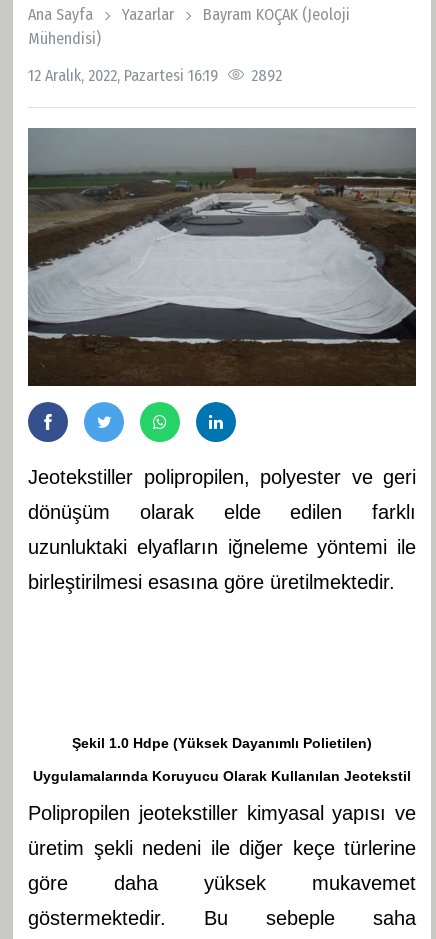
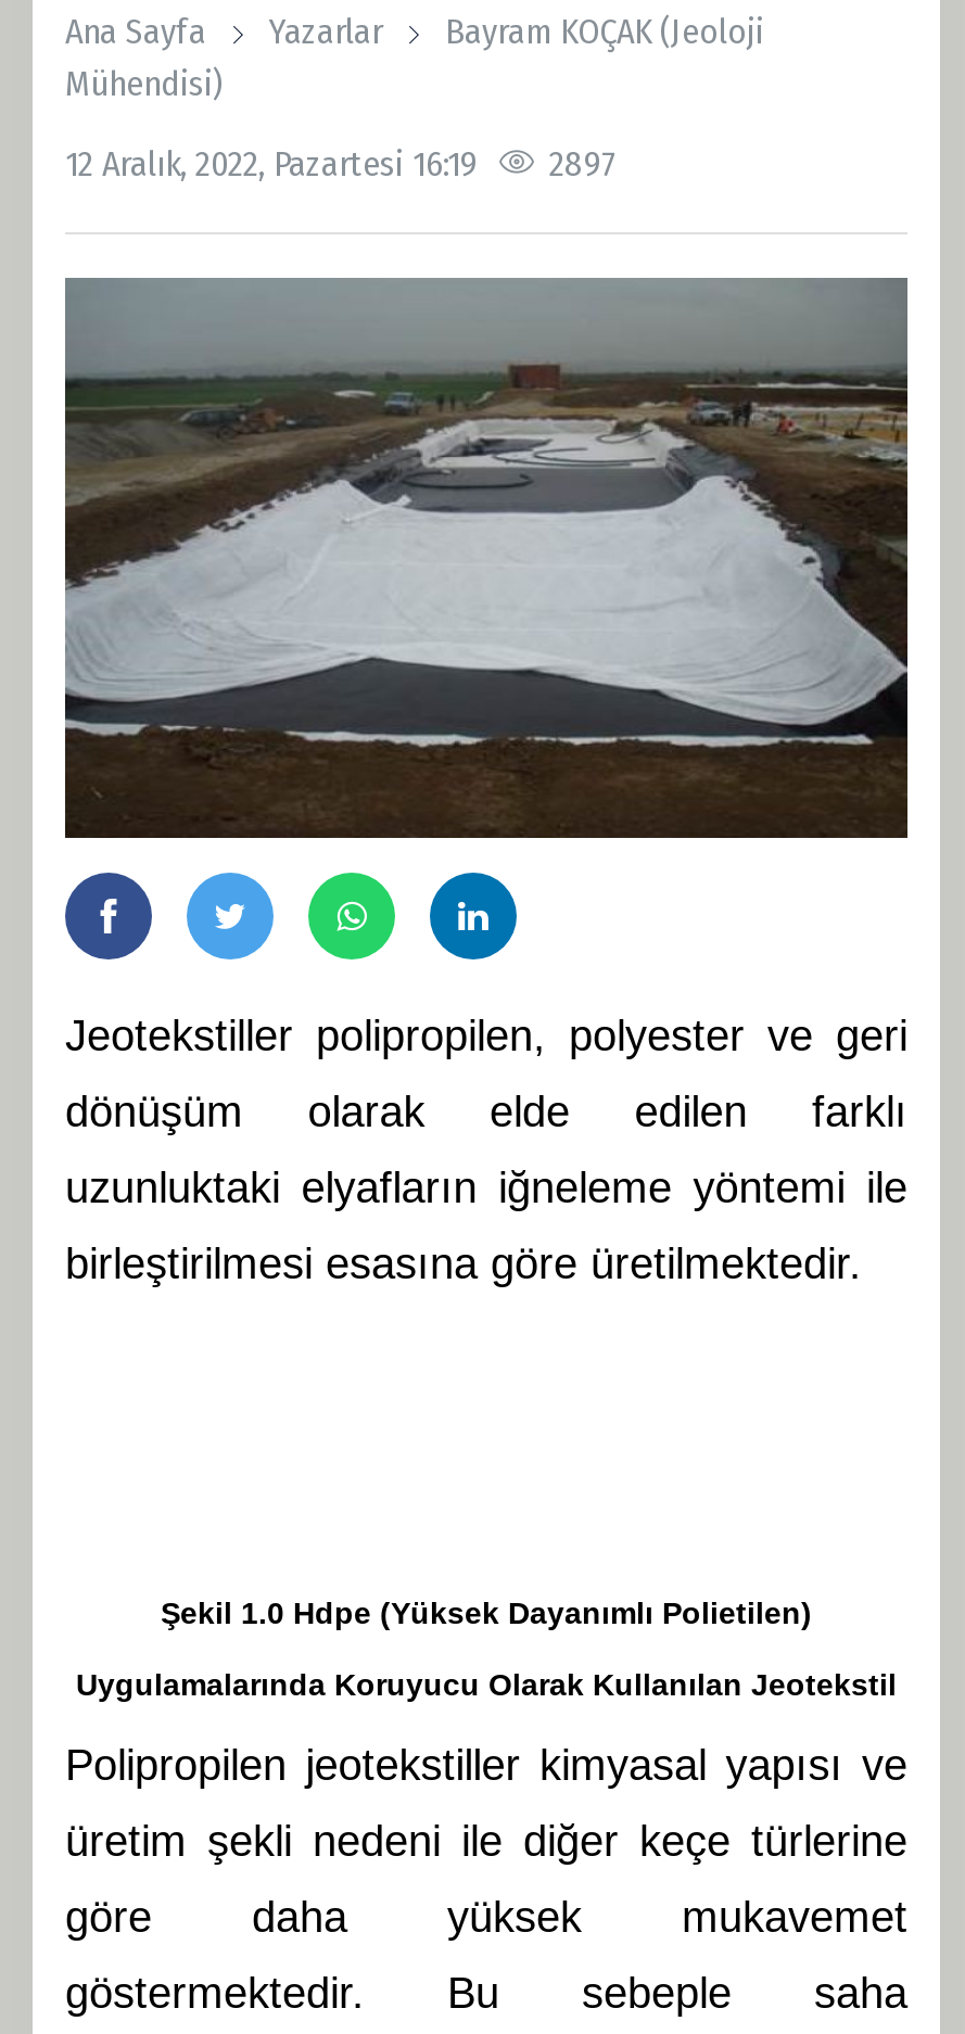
[28,66,282,85] 12 Aralık, 2022, Pazartesi 16:19 2892 -> [65,143,619,185] 12 Aralık, 2022, Pazartesi 16:19 2897

